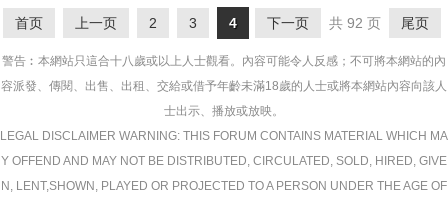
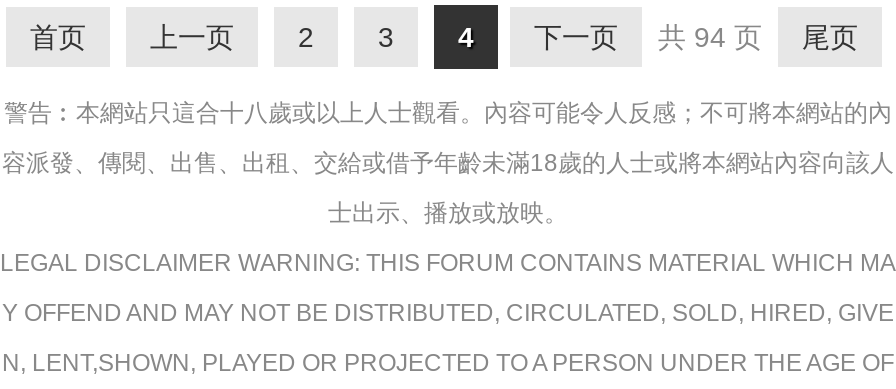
[15,15,429,31] 首页 上一页 2 3 4 下一页 共 92 页 尾页 -> [30,21,858,53] 首页 上一页 2 3 4 下一页 共 94 页 尾页

